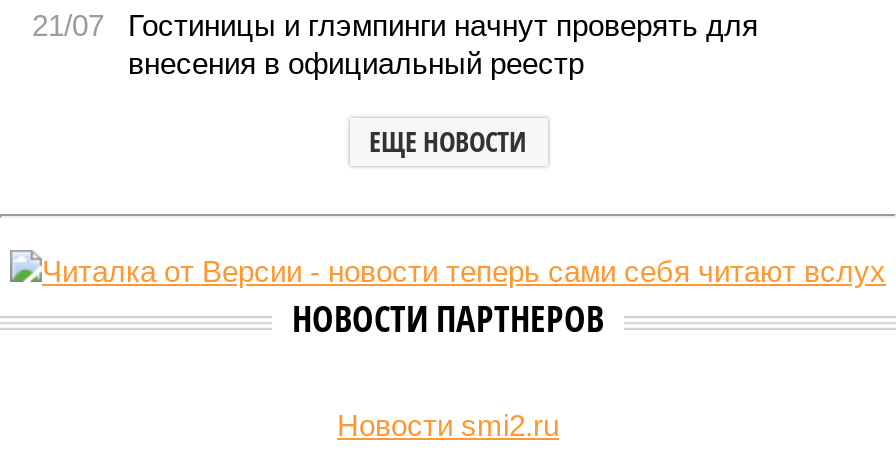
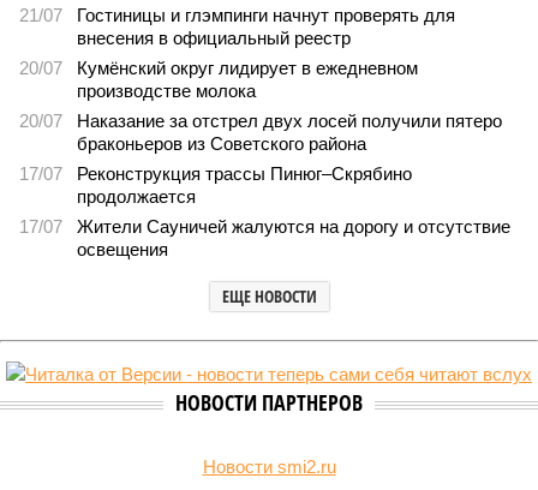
none -> [19,58,510,259] 20/07 | Кумёнский округ лидирует в ежедневном | производстве молока | 20/07 | Наказание за отстрел двух лосей получили пятеро | браконьеров из Советского района | 17/07 | Реконструкция трассы Пинюг–Скрябино | продолжается | 17/07 | Жители Сауничей жалуются на дорогу и отсутствие | освещения

